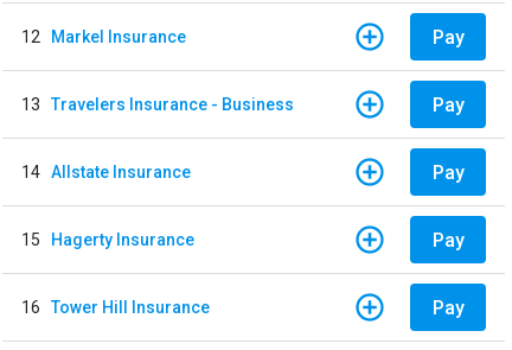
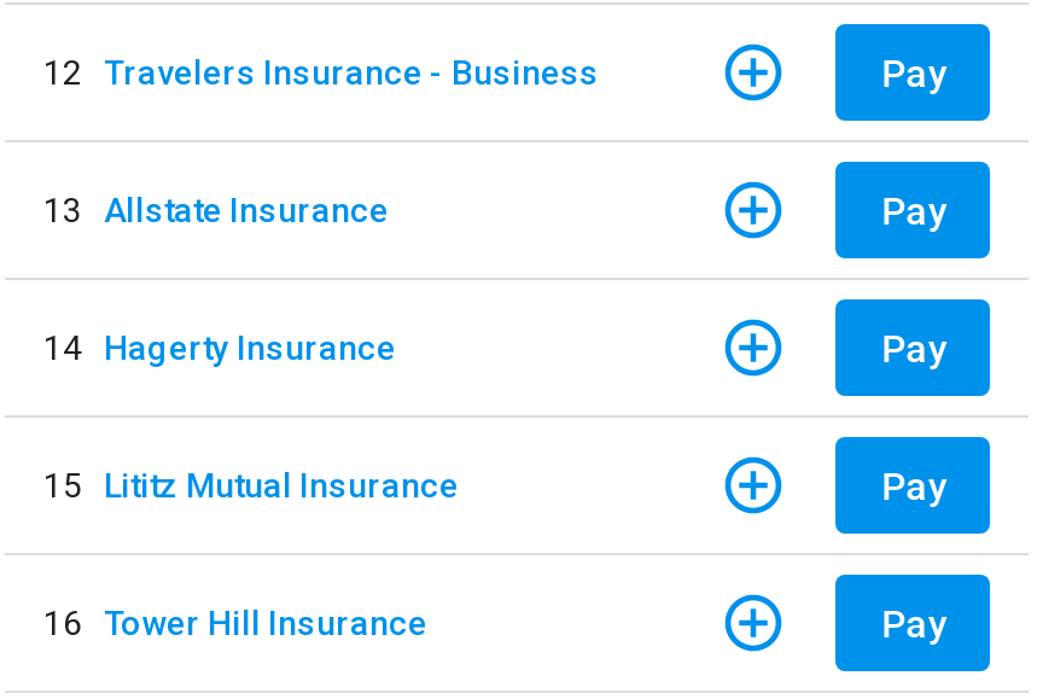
[21,27,186,46] 12 Markel Insurance -> [43,52,599,91] 12 Travelers Insurance - Business
[21,94,294,113] 13 Travelers Insurance - Business -> [43,190,389,228] 13 Allstate Insurance
[21,162,191,181] 14 Allstate Insurance -> [43,327,396,366] 14 Hagerty Insurance
[21,230,194,249] 15 Hagerty Insurance -> [43,465,459,503] 15 Lititz Mutual Insurance

